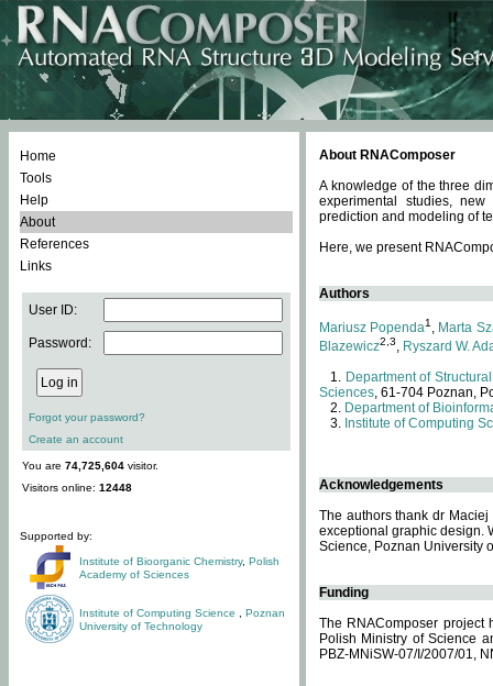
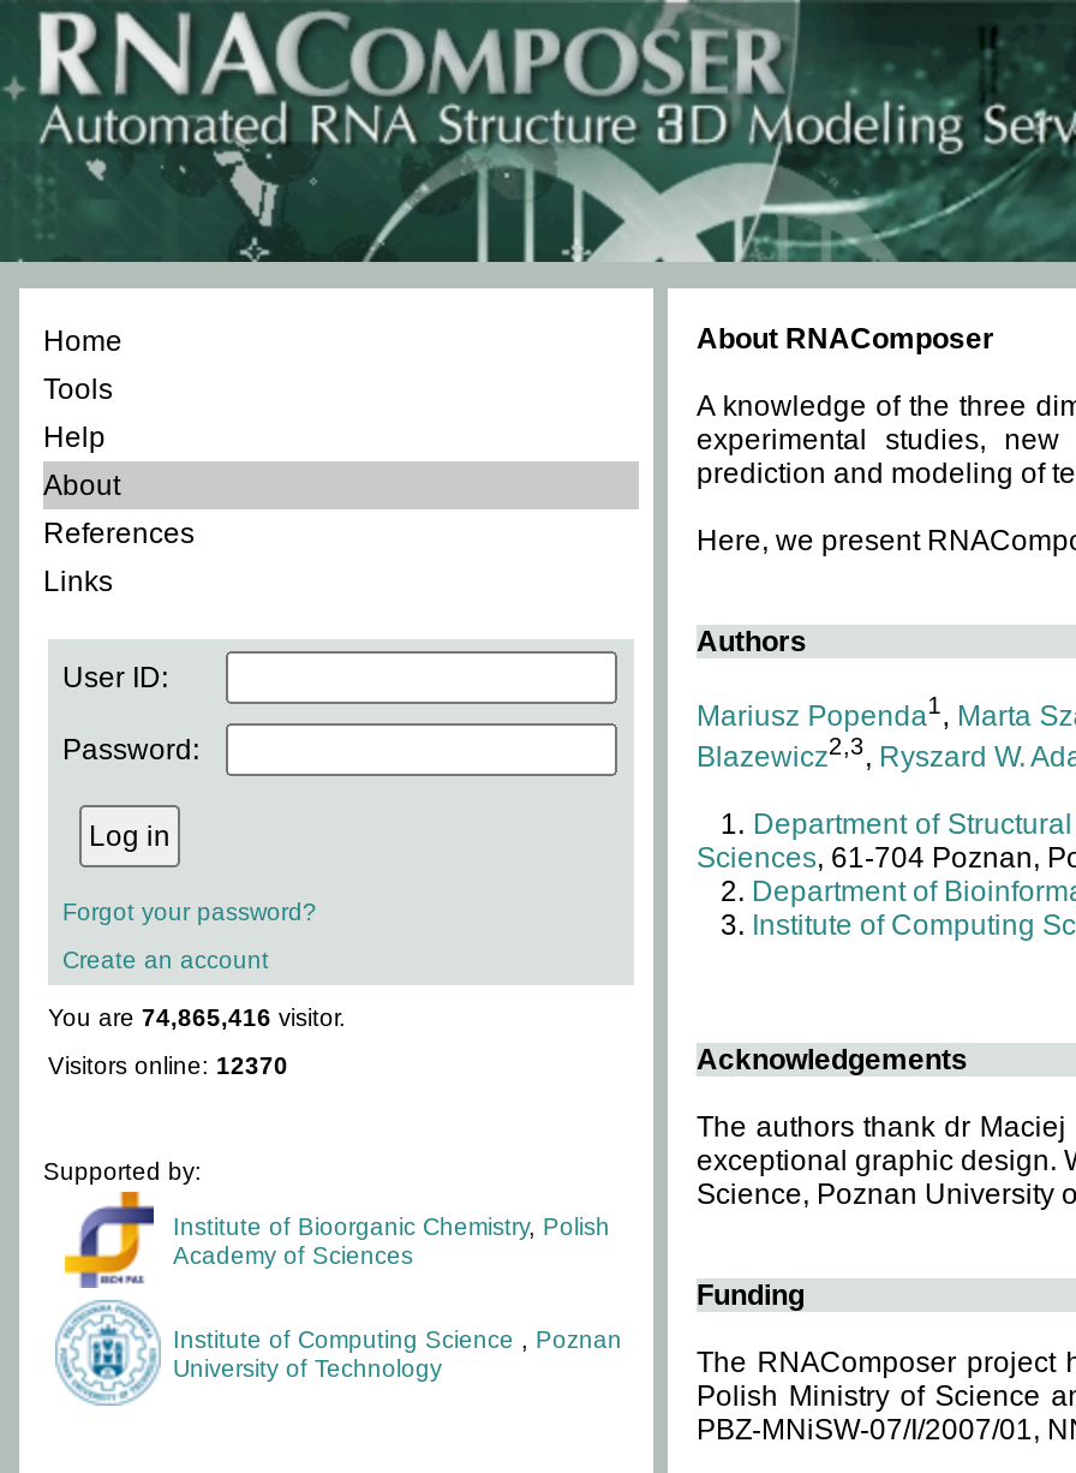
[22,460,158,472] You are 74,725,604 visitor. -> [48,1004,346,1031] You are 74,865,416 visitor.
[22,482,132,494] Visitors online: 12448 -> [48,1052,288,1079] Visitors online: 12370

